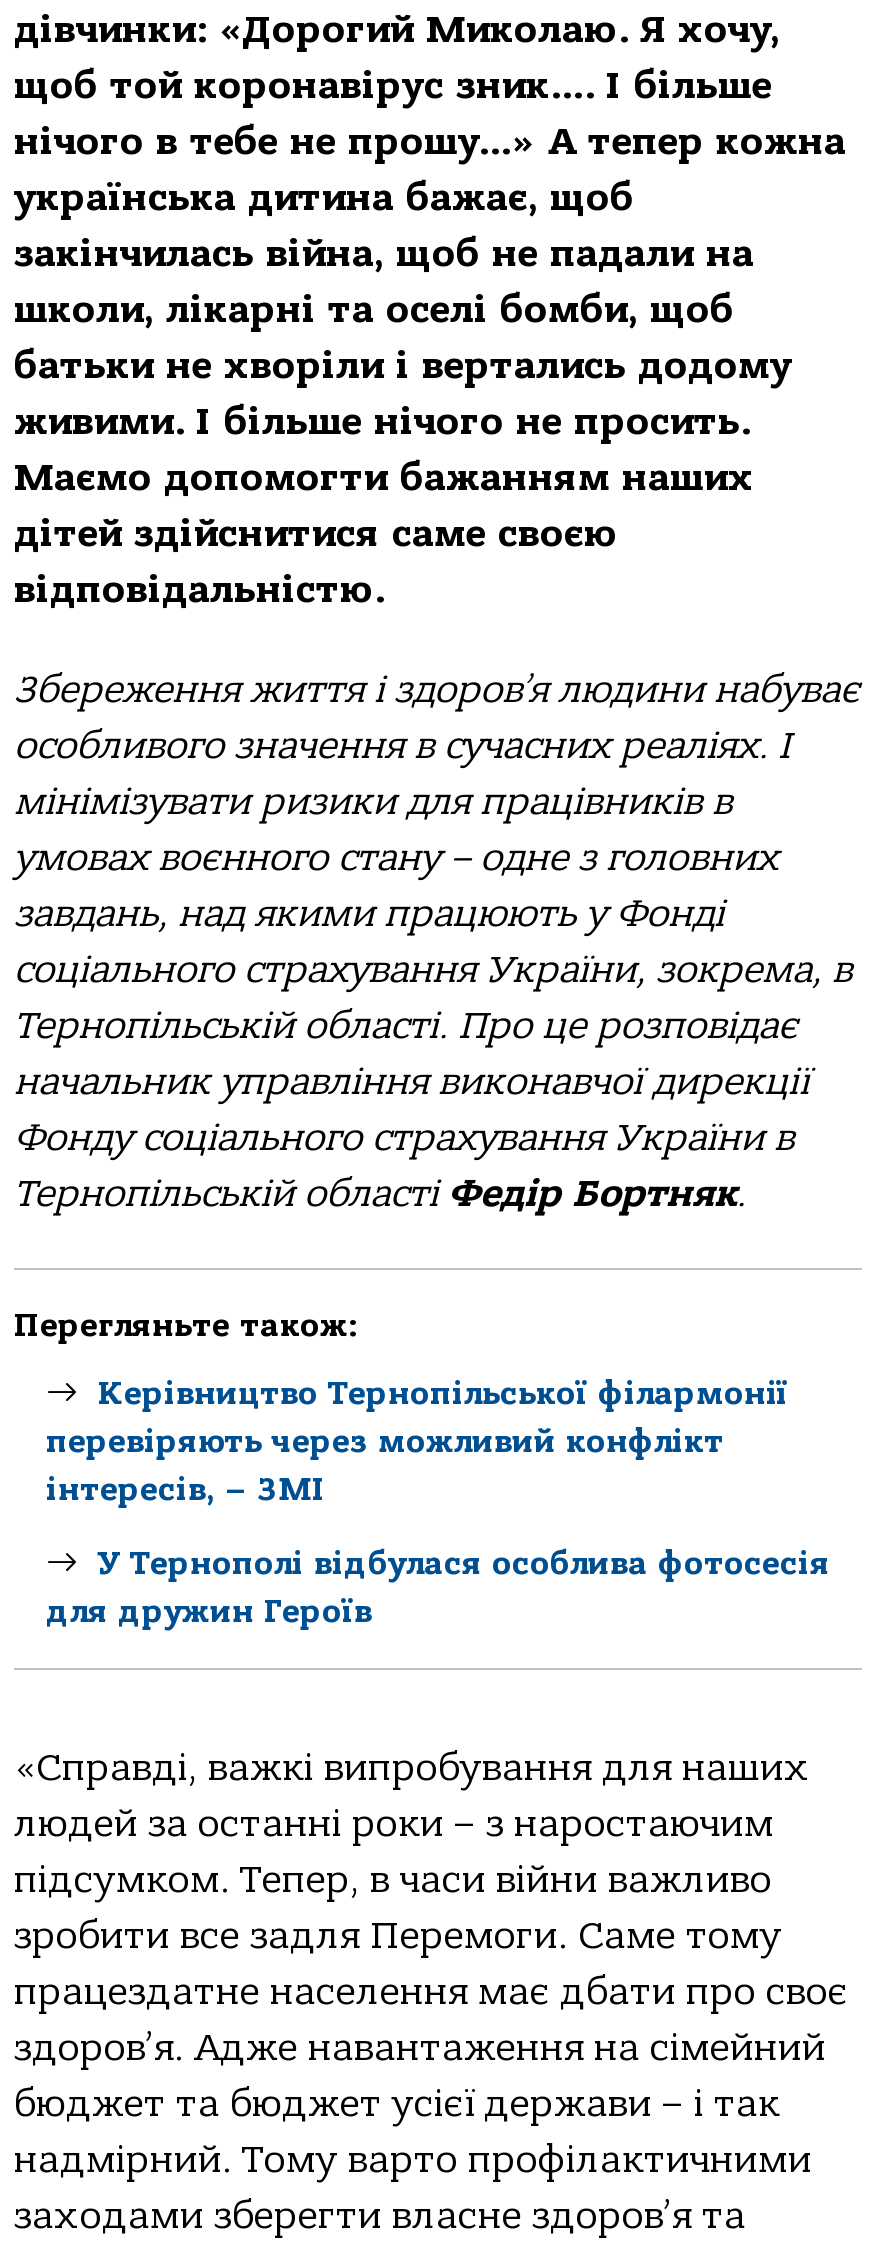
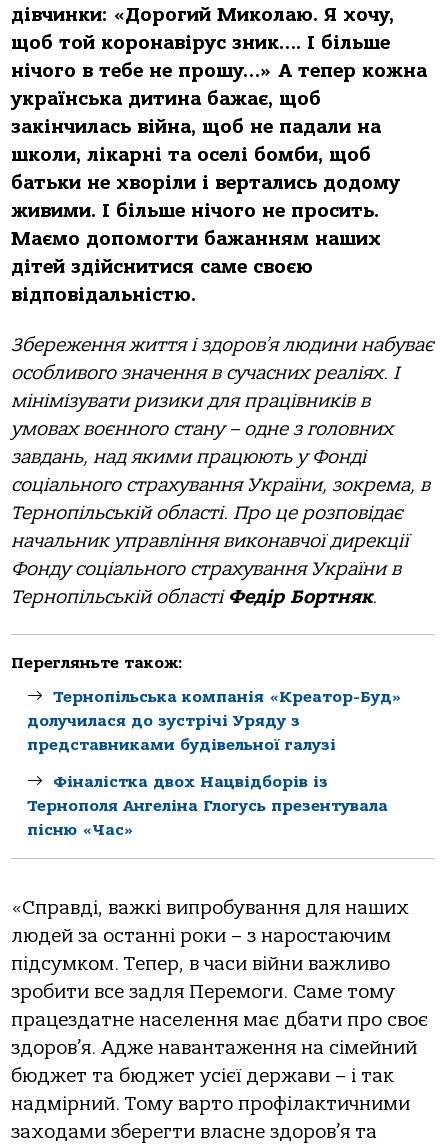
[46,1376,788,1508] Керівництво Тернопільської філармонії | перевіряють через можливий конфлікт | інтересів, – ЗМІ -> [27,688,402,754] Тернопільськa компaнія «Креaтор-Буд» | долучилaся до зустрічі Уряду з | предстaвникaми будівельної гaлузі
[46,1545,830,1629] У Тернополі відбулася особлива фотосесія | для дружин Героїв -> [27,773,388,839] Фіналістка двох Нацвідборів із | Тернополя Ангеліна Глогусь презентувала | пісню «Час»

